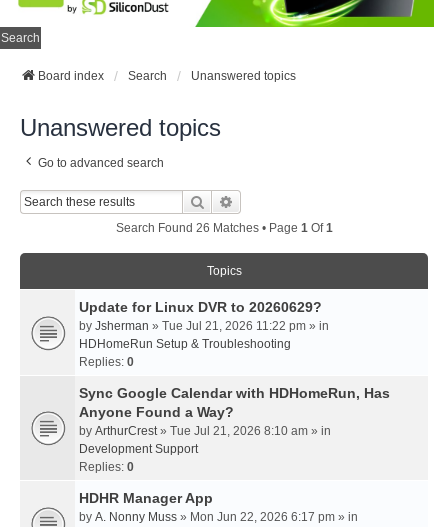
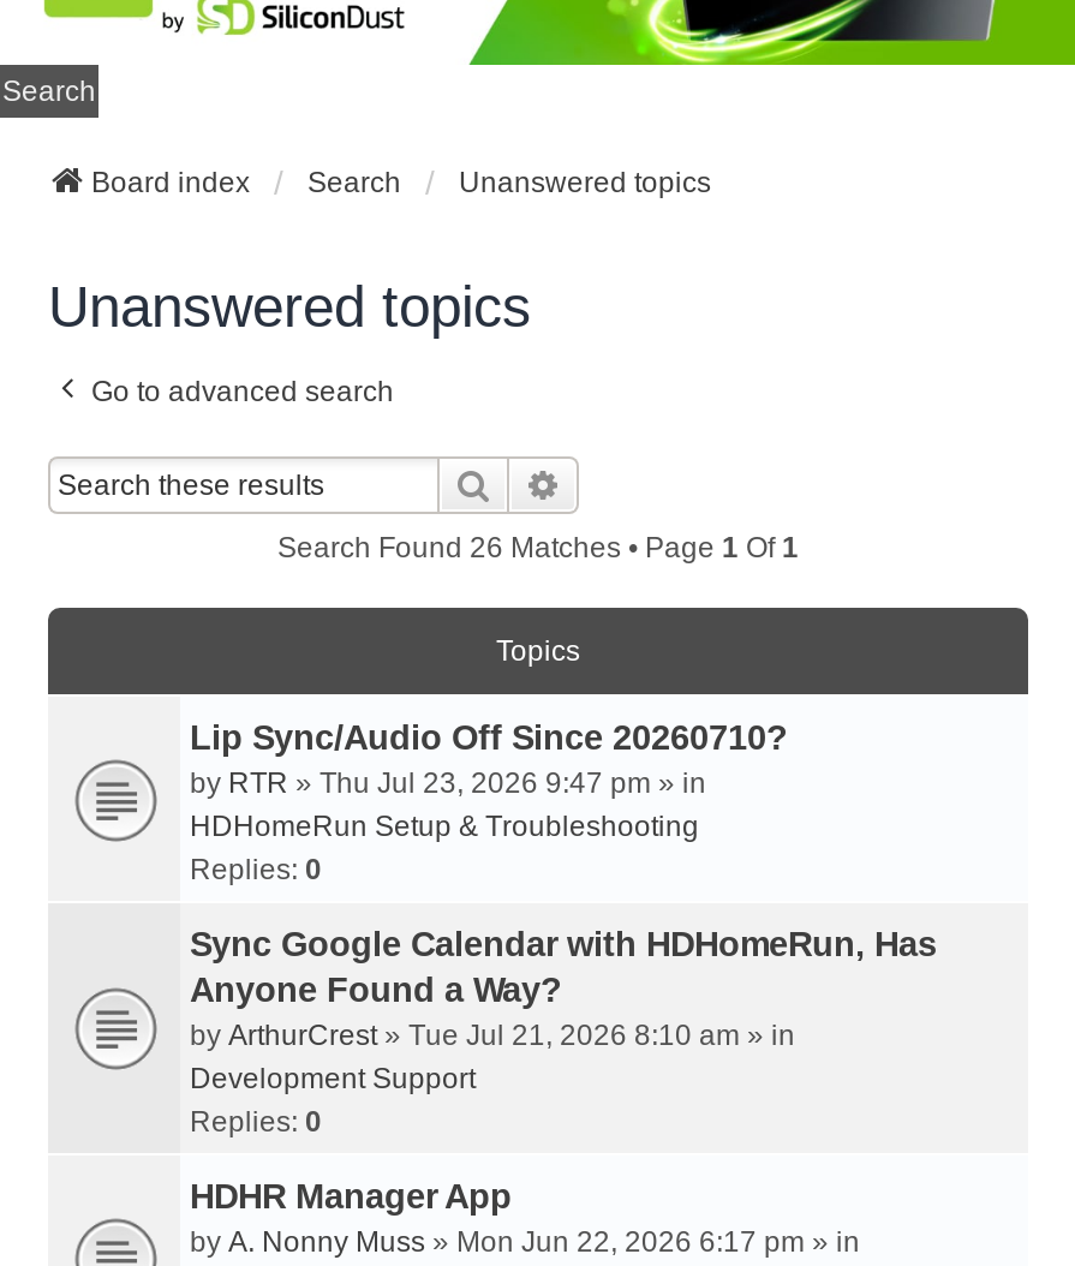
[79,299,329,333] Update for Linux DVR to 20260629? | by Jsherman» Tue Jul 21, 2026 11:22 pm » in -> [190,719,788,800] Lip Sync/Audio Off Since 20260710? | by RTR» Thu Jul 23, 2026 9:47 pm » in

